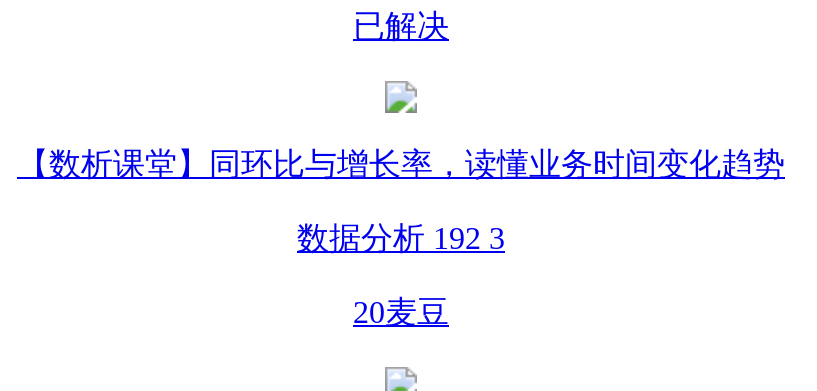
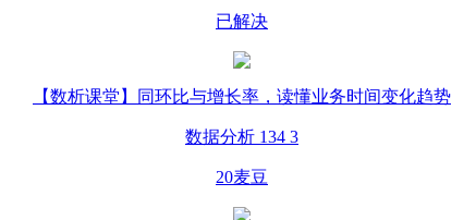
[297,221,505,255] 数据分析192 3 -> [185,127,298,146] 数据分析134 3

